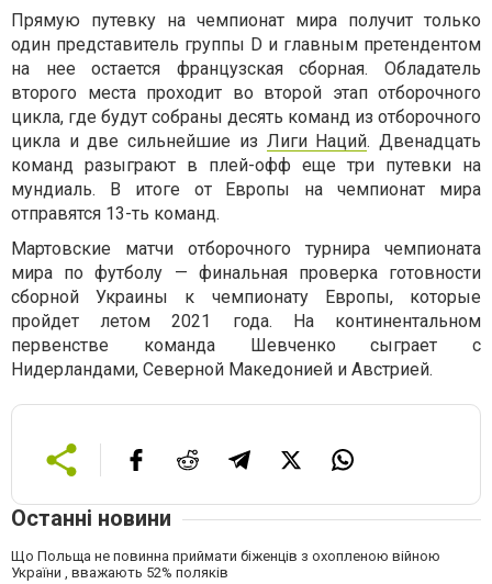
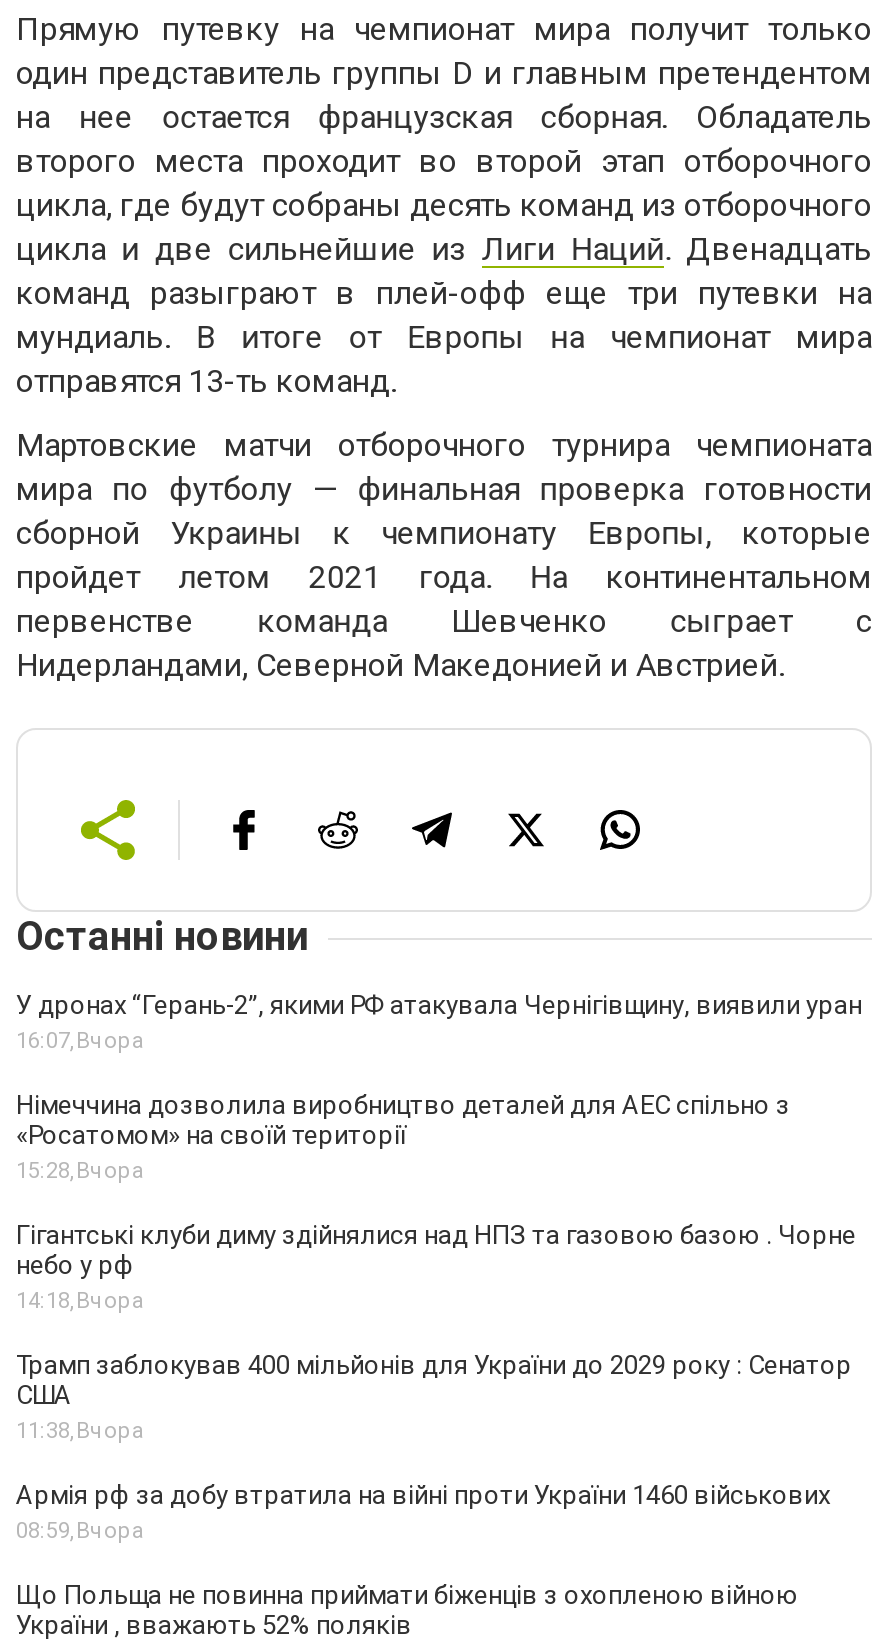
none -> [16,990,862,1544] У дронах “Герань-2”, якими РФ атакувала Чернігівщину, виявили уран | 16:07, Вчора | Німеччина дозволила виробництво деталей для АЕС спільно з | «Росатомом» на своїй території | 15:28, Вчора | Гігантські клуби диму здійнялися над НПЗ та газовою базою . Чорне | небо у рф | 14:18, Вчора | Трамп заблокував 400 мільйонів для України до 2029 року : Сенатор | США | 11:38, Вчора | Армія рф за добу втратила на війні проти України 1460 військових | 08:59, Вчора

